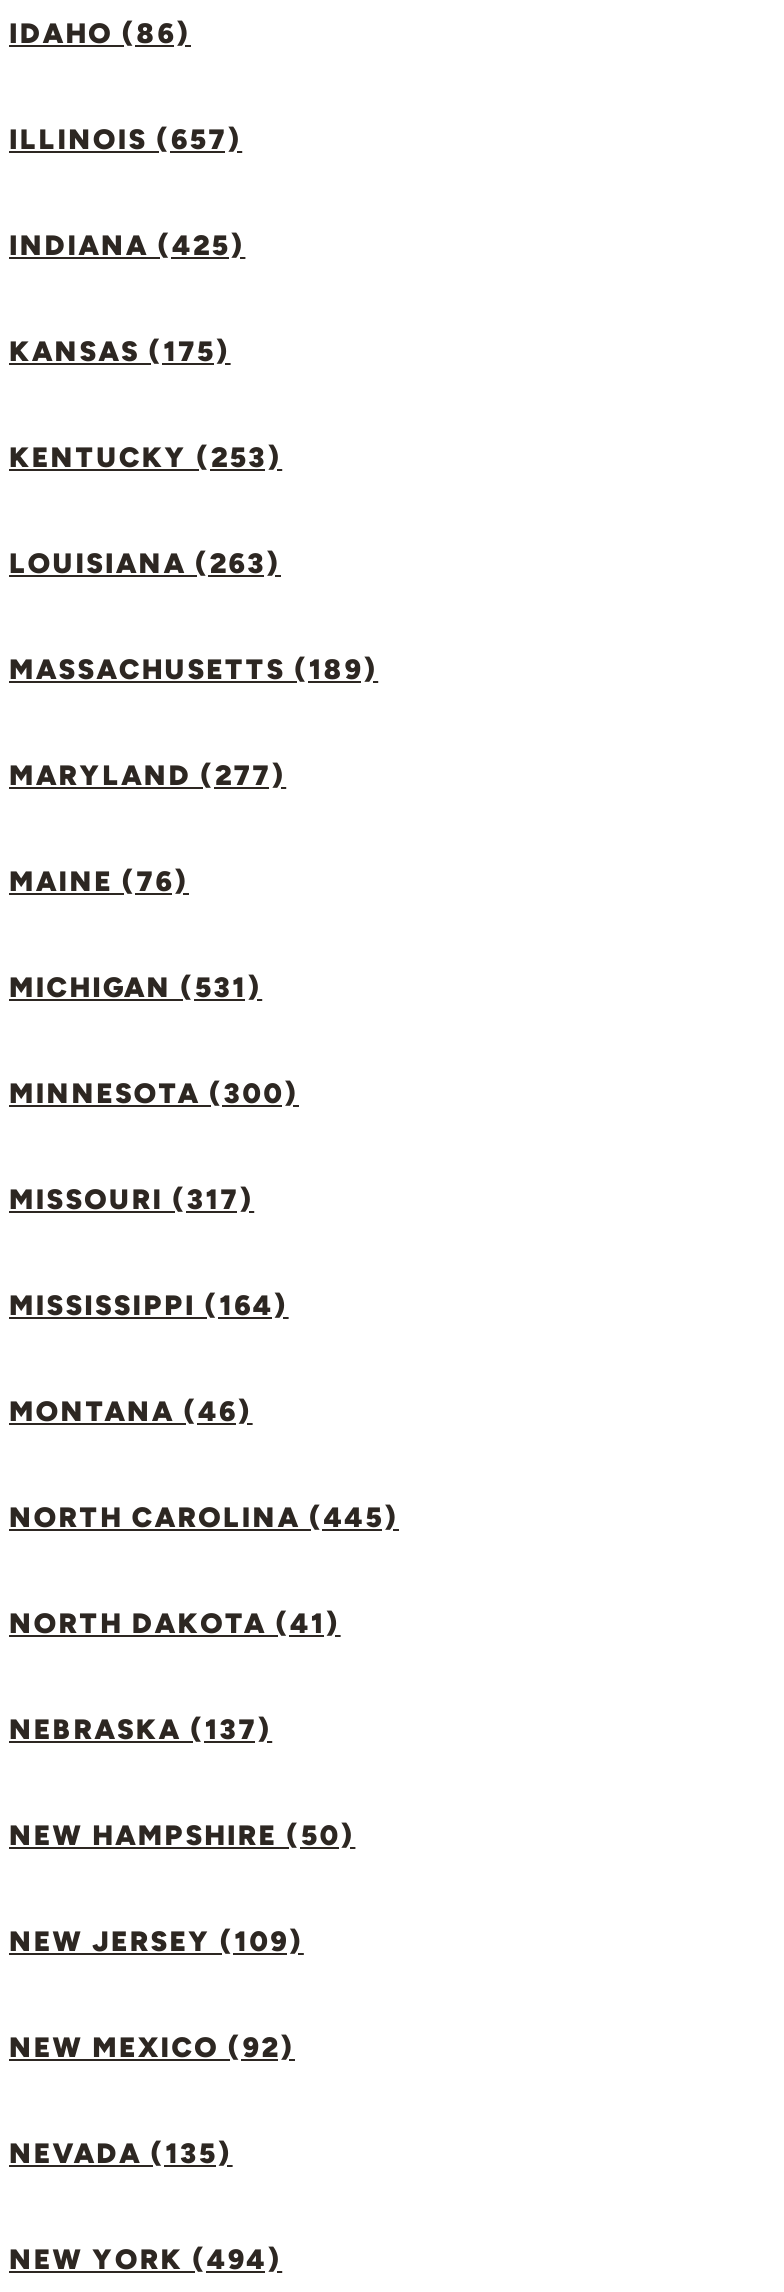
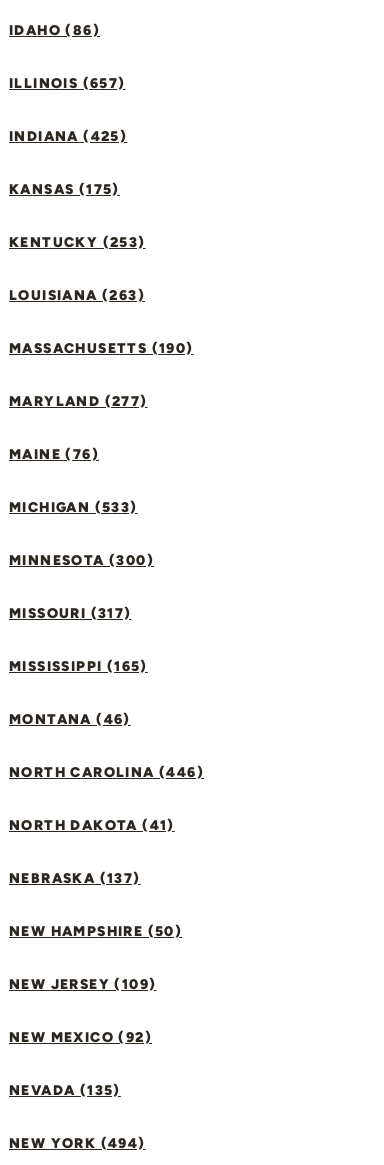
[9,653,378,687] MASSACHUSETTS (189) -> [9,340,194,357] MASSACHUSETTS (190)
[9,971,262,1005] MICHIGAN (531) -> [9,499,138,516] MICHIGAN (533)
[9,1289,289,1323] MISSISSIPPI (164) -> [9,658,148,675] MISSISSIPPI (165)
[9,1501,399,1535] NORTH CAROLINA (445) -> [9,764,204,781] NORTH CAROLINA (446)

